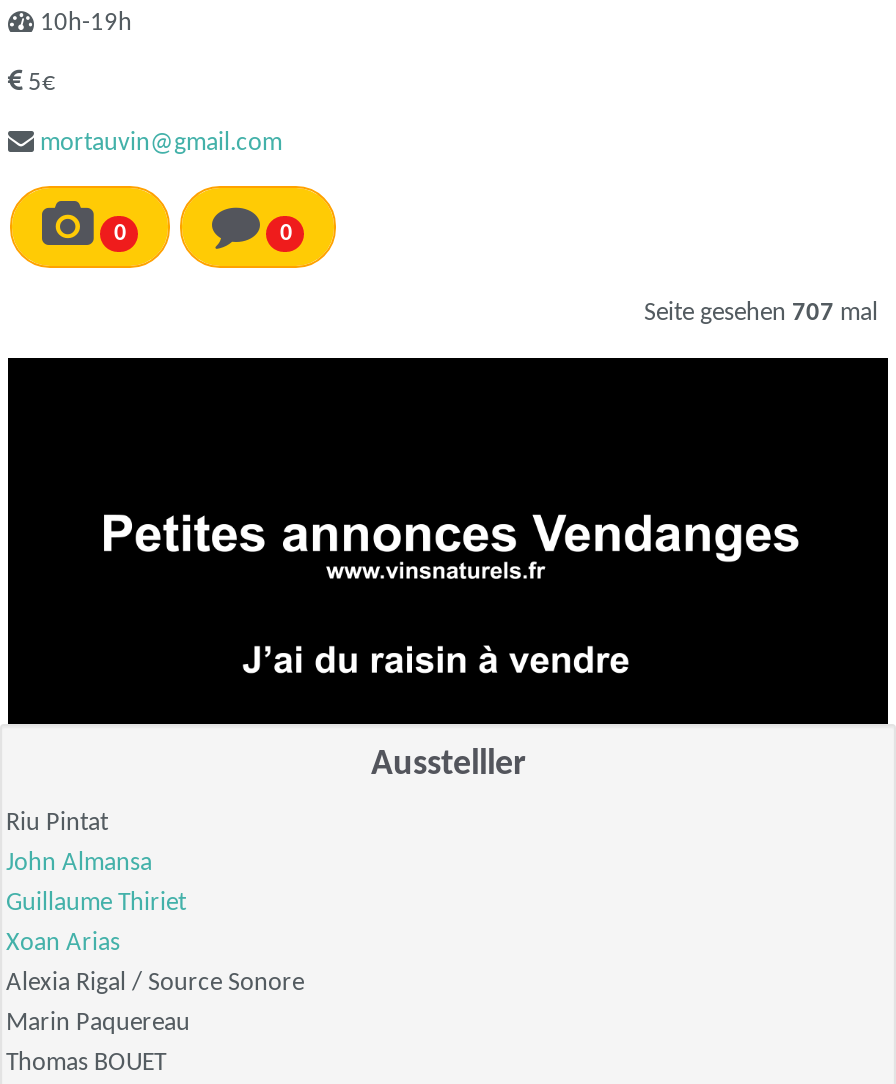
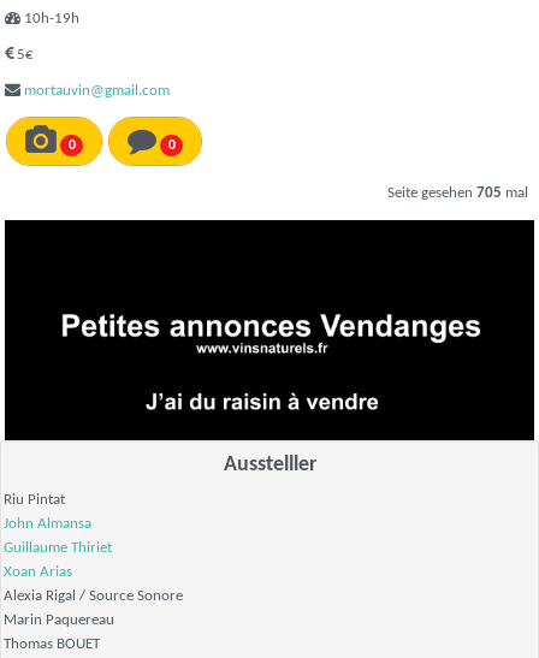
[644,299,878,325] Seite gesehen 707 mal -> [387,185,528,200] Seite gesehen 705 mal

